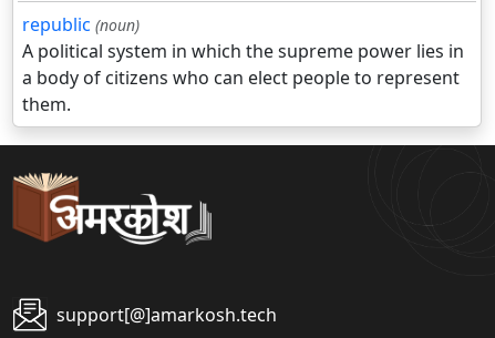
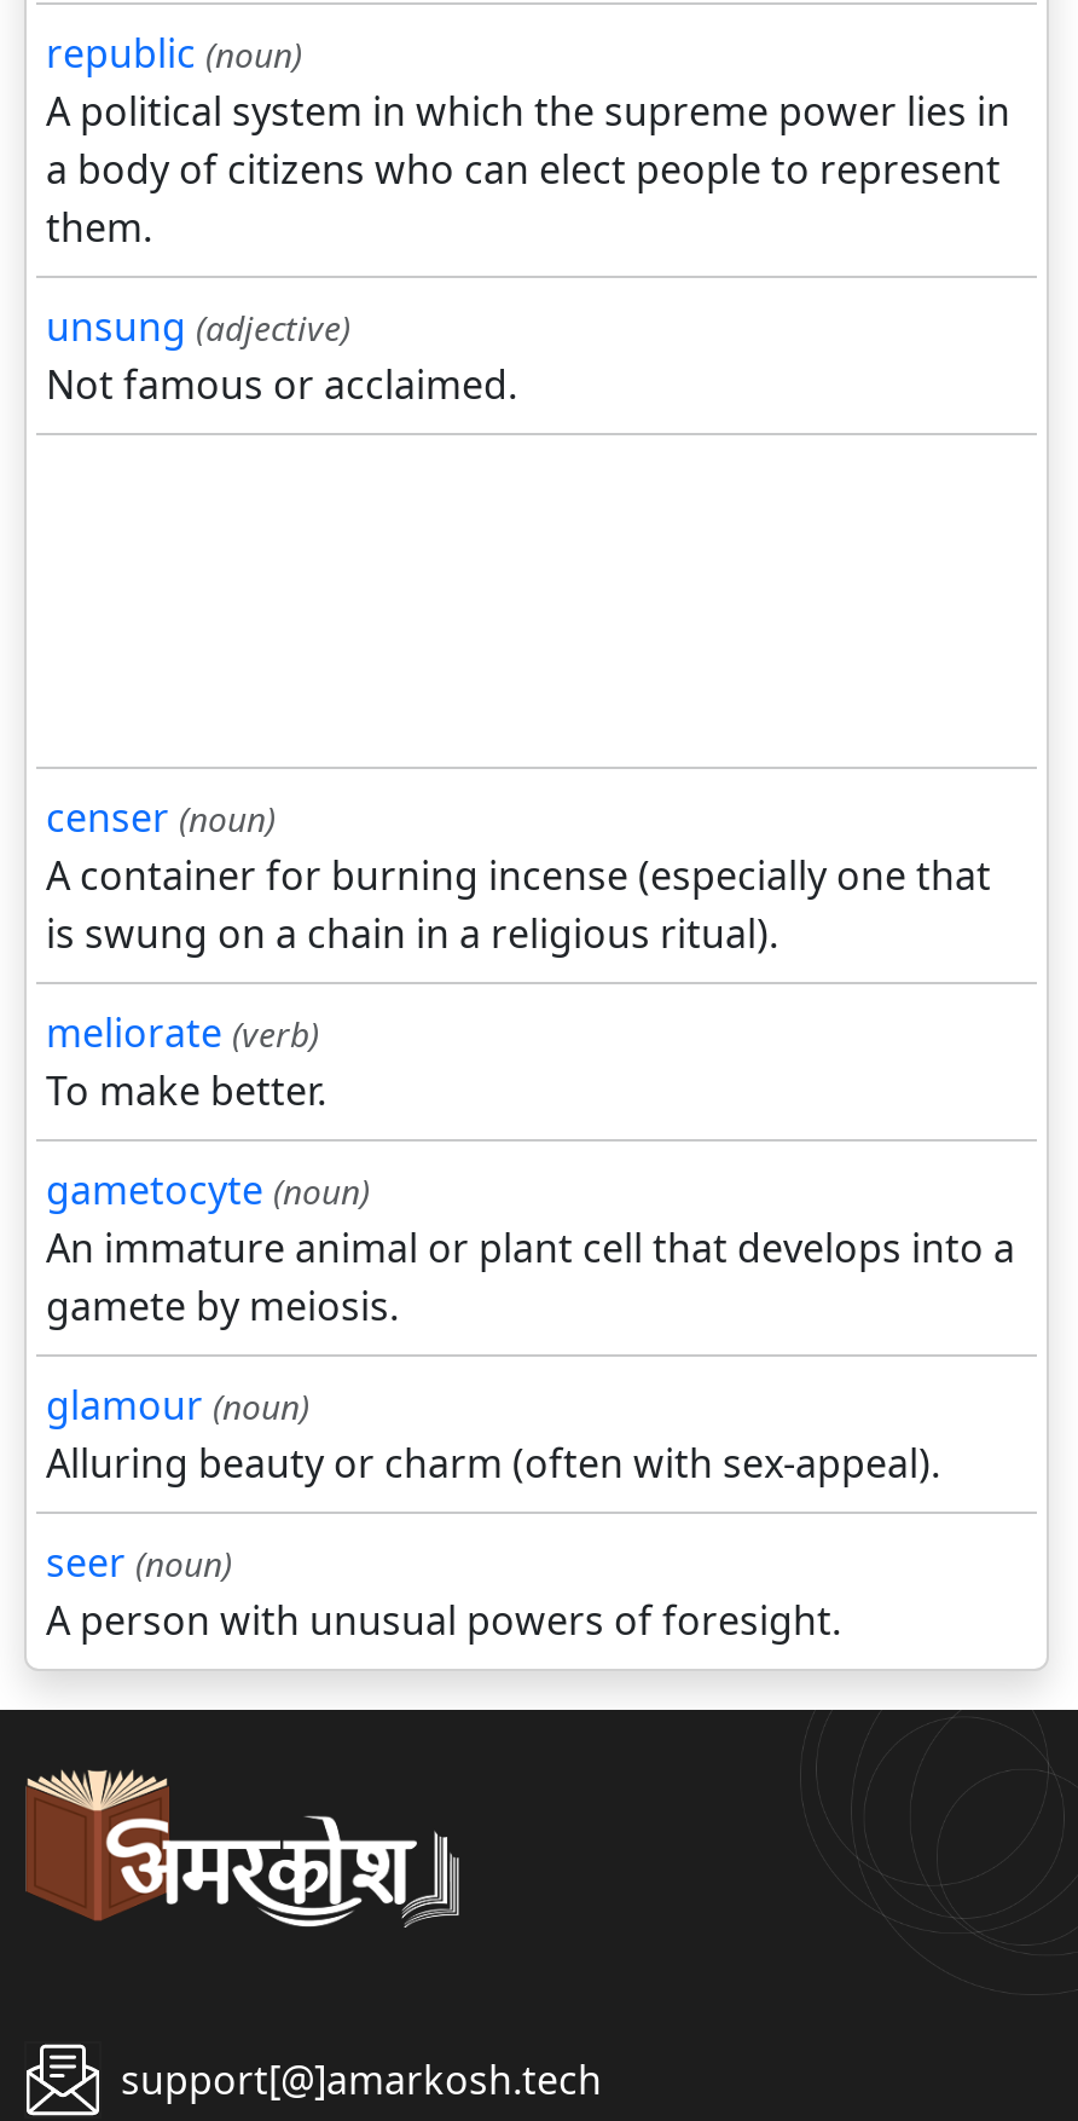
none -> [46,301,517,412] unsung (adjective) | Not famous or acclaimed.
none -> [46,792,1015,1648] censer (noun) | A container for burning incense (especially one that | is swung on a chain in a religious ritual). | meliorate (verb) | To make better. | gametocyte (noun) | An immature animal or plant cell that develops into a | gamete by meiosis. | glamour (noun) | Alluring beauty or charm (often with sex-appeal). | seer (noun) | A person with unusual powers of foresight.

